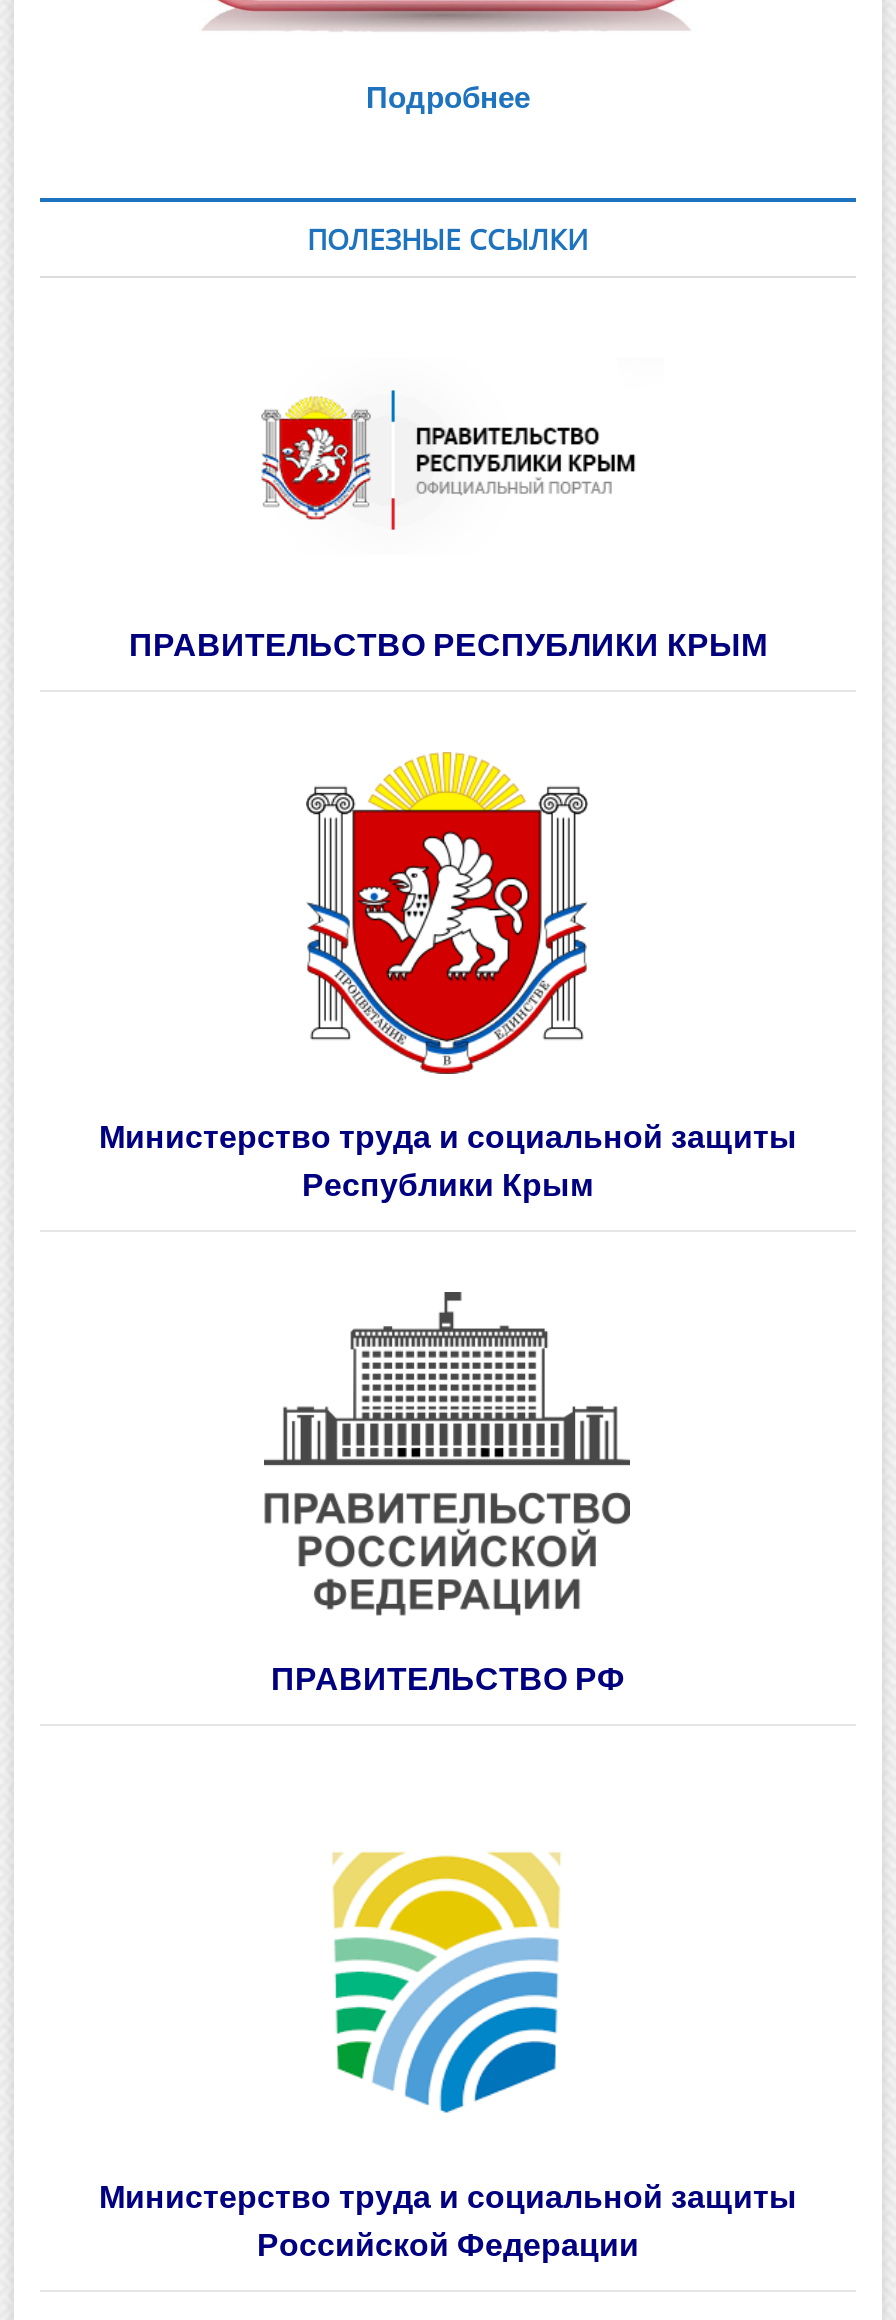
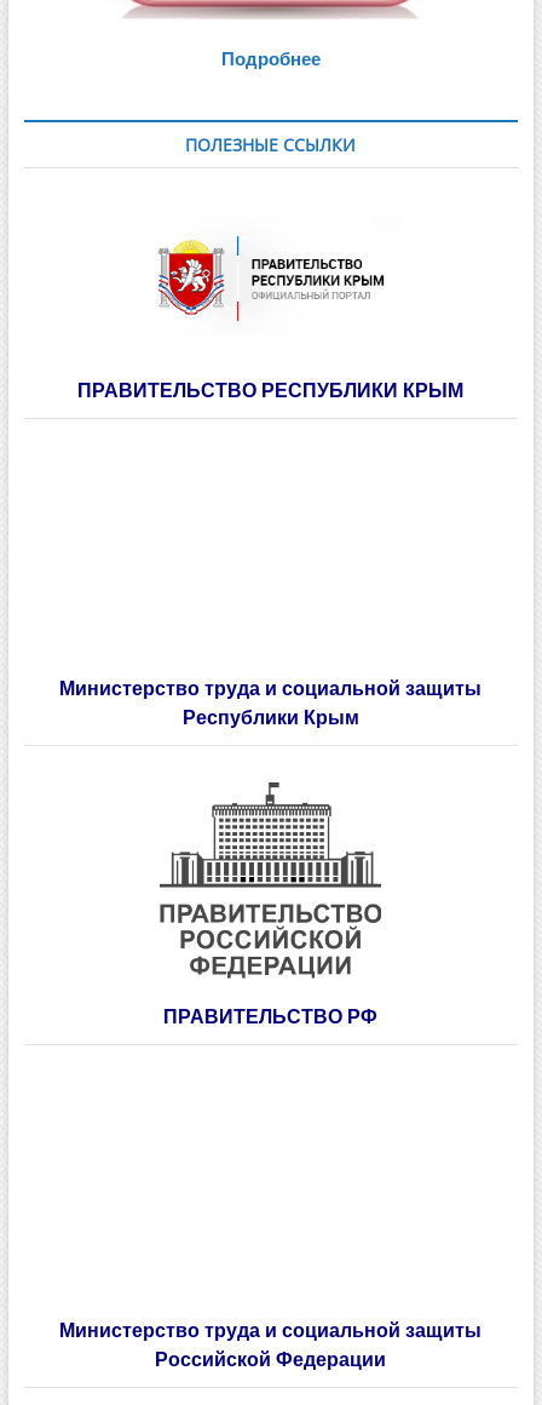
[304,750,590,1076] [image] -> none
[332,1850,562,2114] [image] -> none

